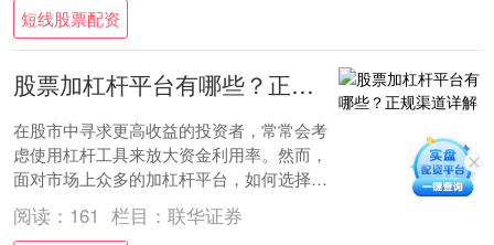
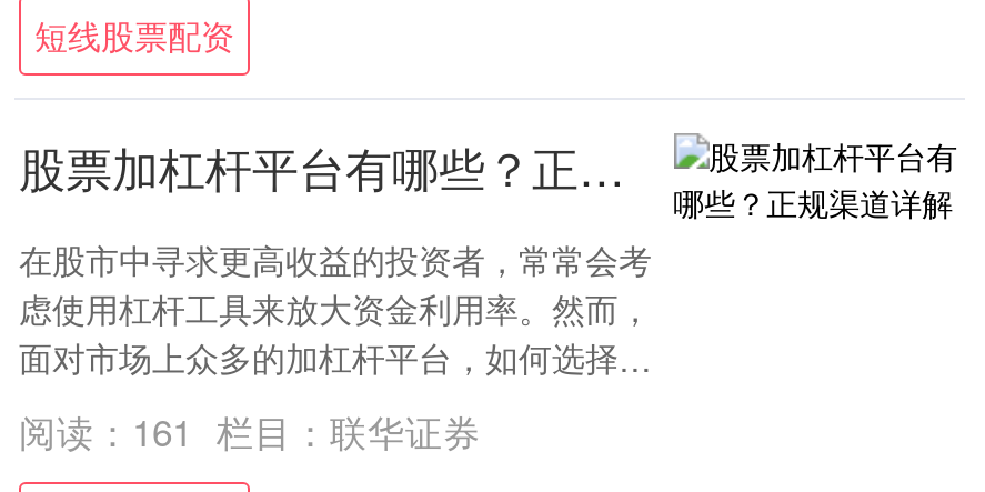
[409,136,480,199] [image] -> none

